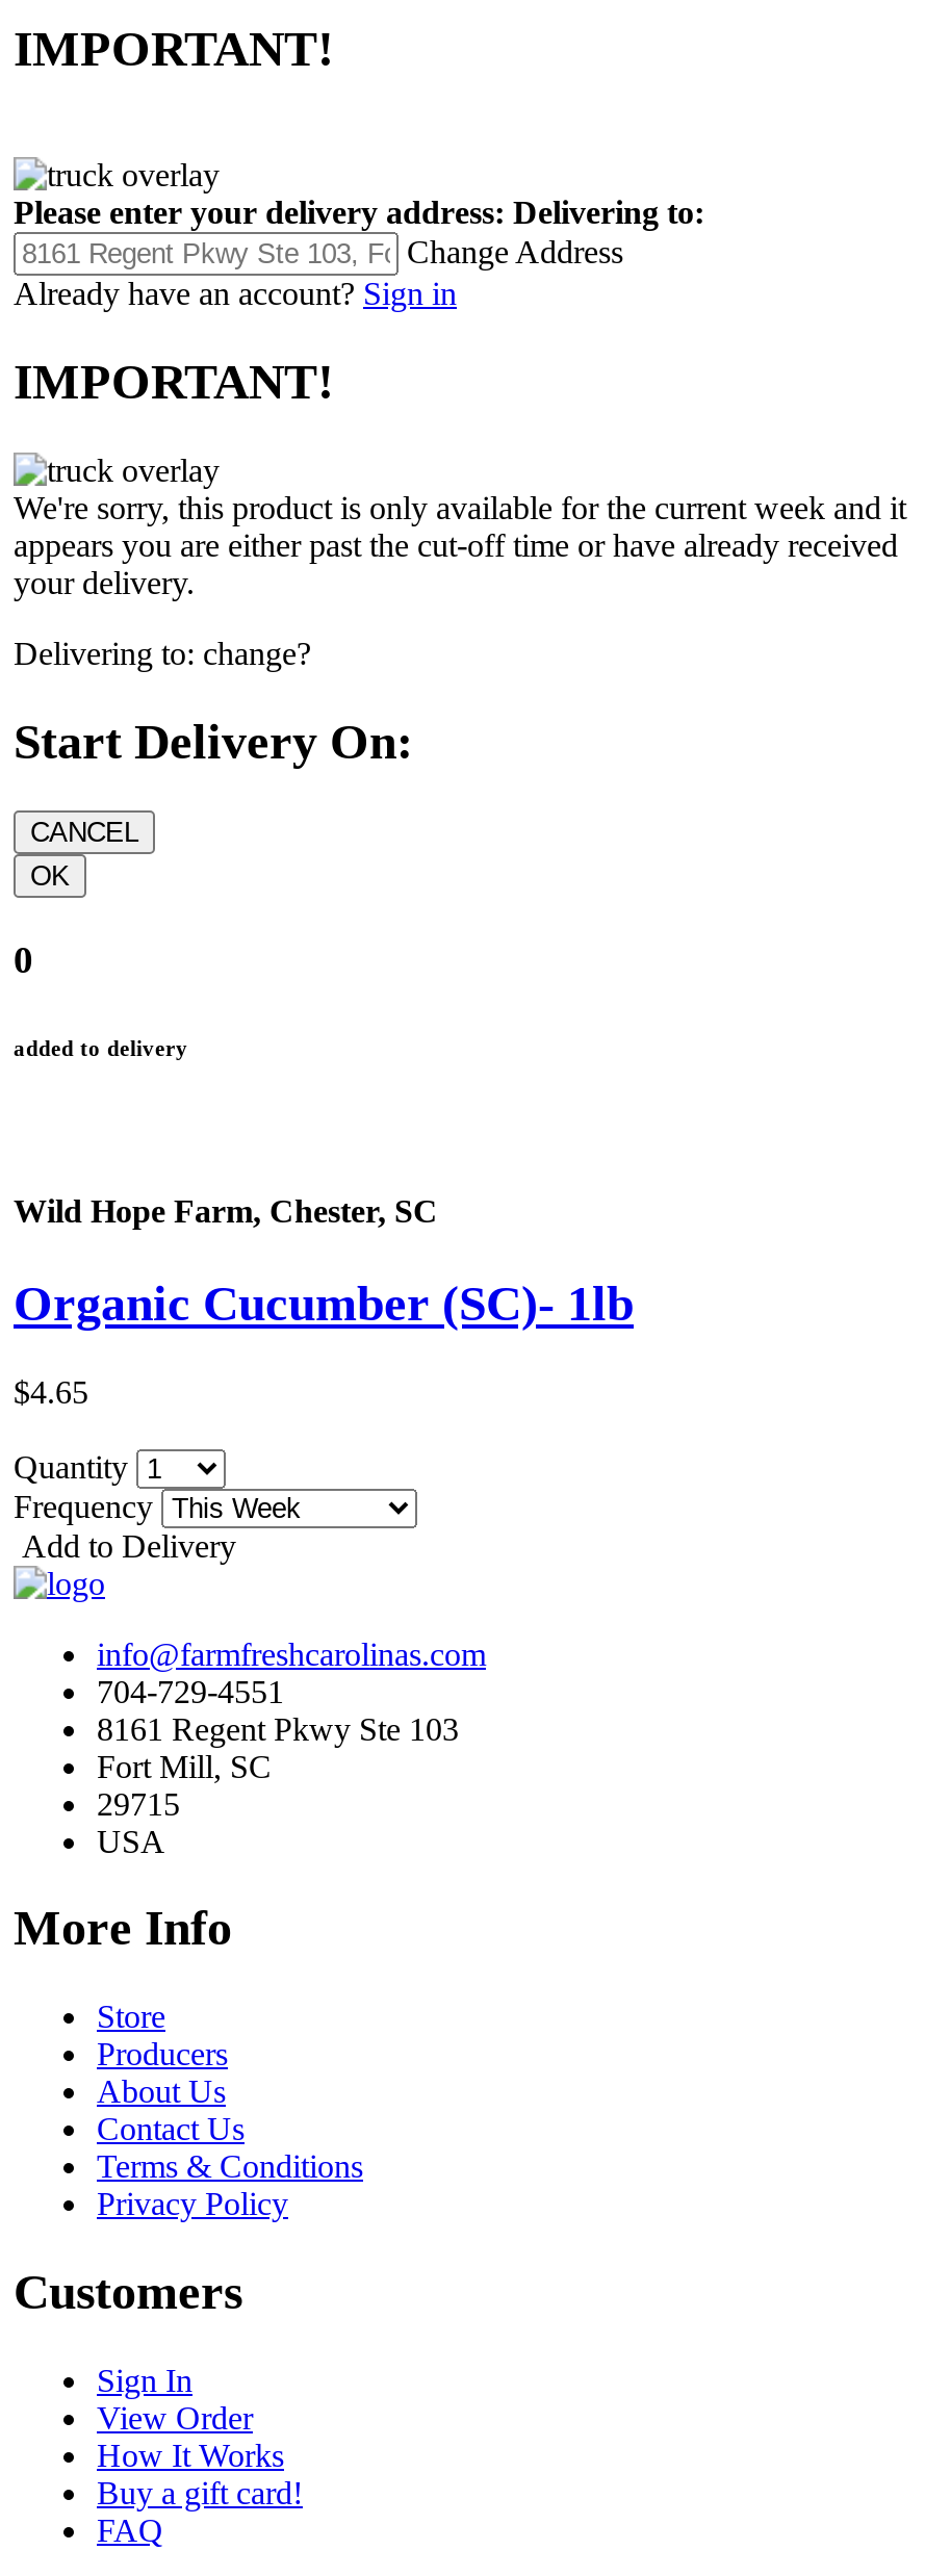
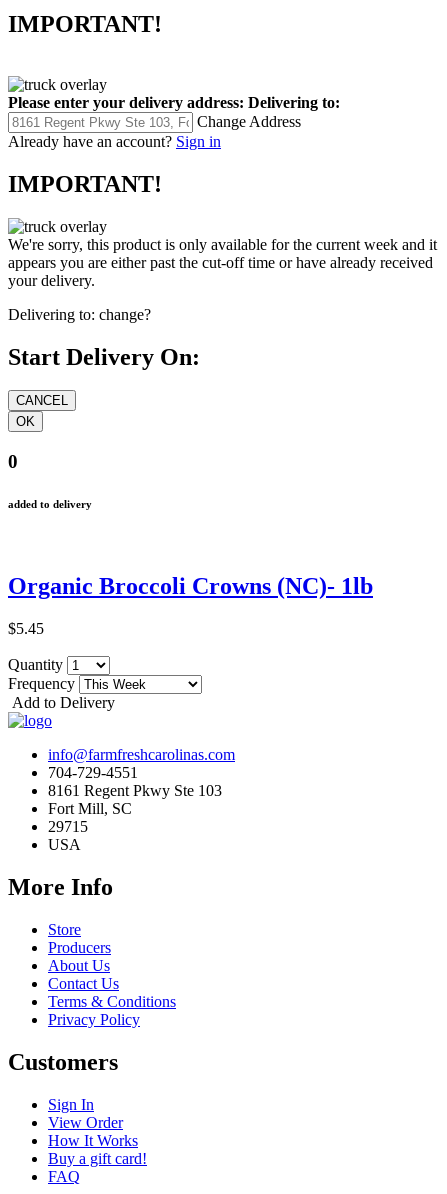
[14,1194,634,1409] Wild Hope Farm, Chester, SC | Organic Cucumber (SC)- 1lb | $4.65 -> [8,573,373,637] Organic Broccoli Crowns (NC)- 1lb | $5.45

